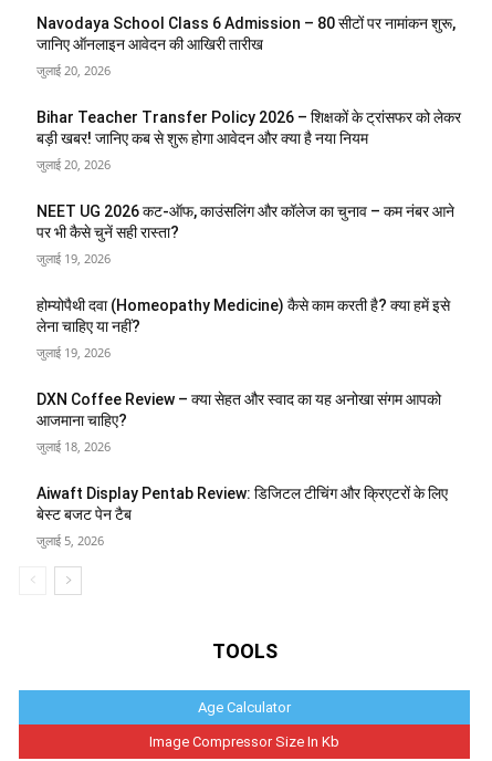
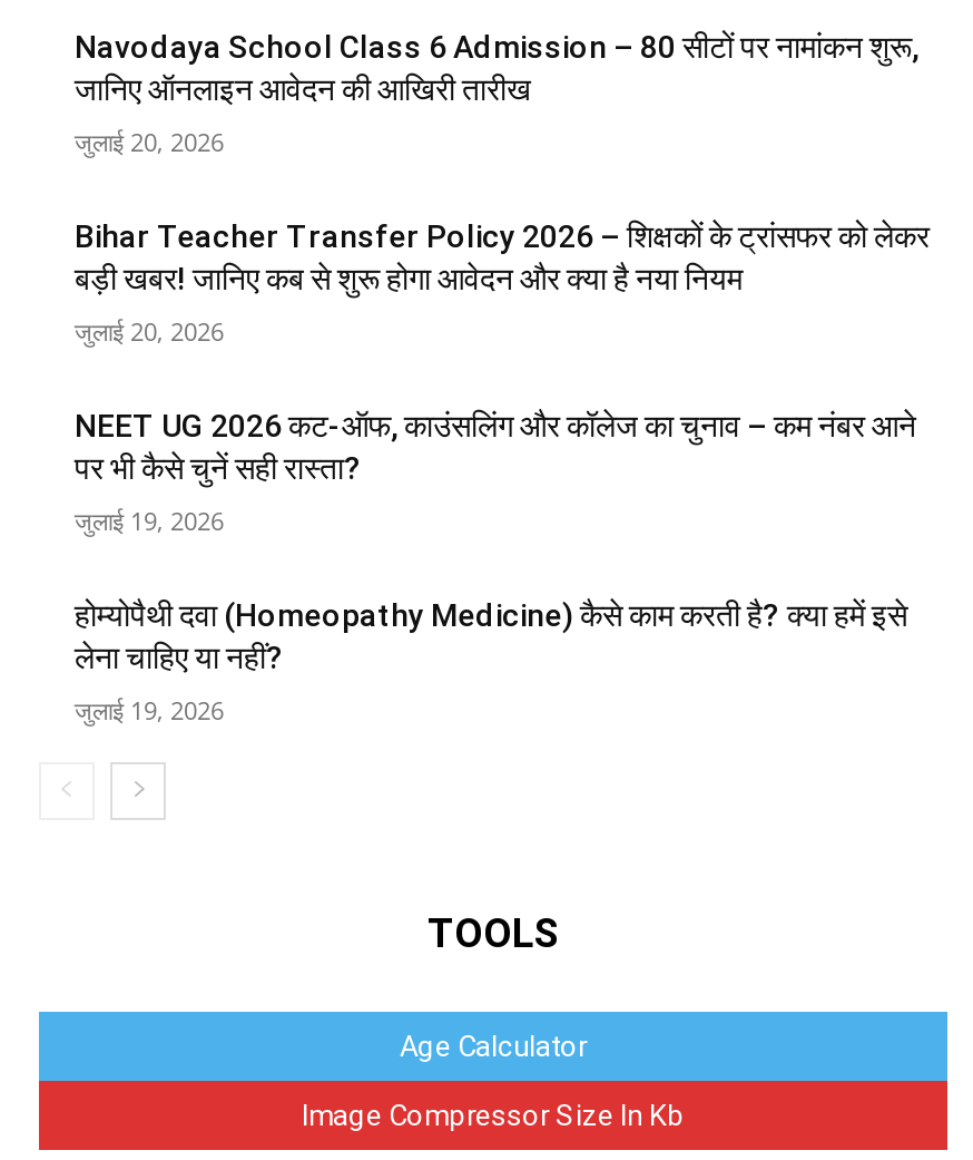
[36,391,448,549] DXN Coffee Review – क्या सेहत और स्वाद का यह अनोखा संगम आपको | आजमाना चाहिए? | जुलाई 18, 2026 | Aiwaft Display Pentab Review: डिजिटल टीचिंग और क्रिएटरों के लिए | बेस्ट बजट पेन टैब | जुलाई 5, 2026 -> none

